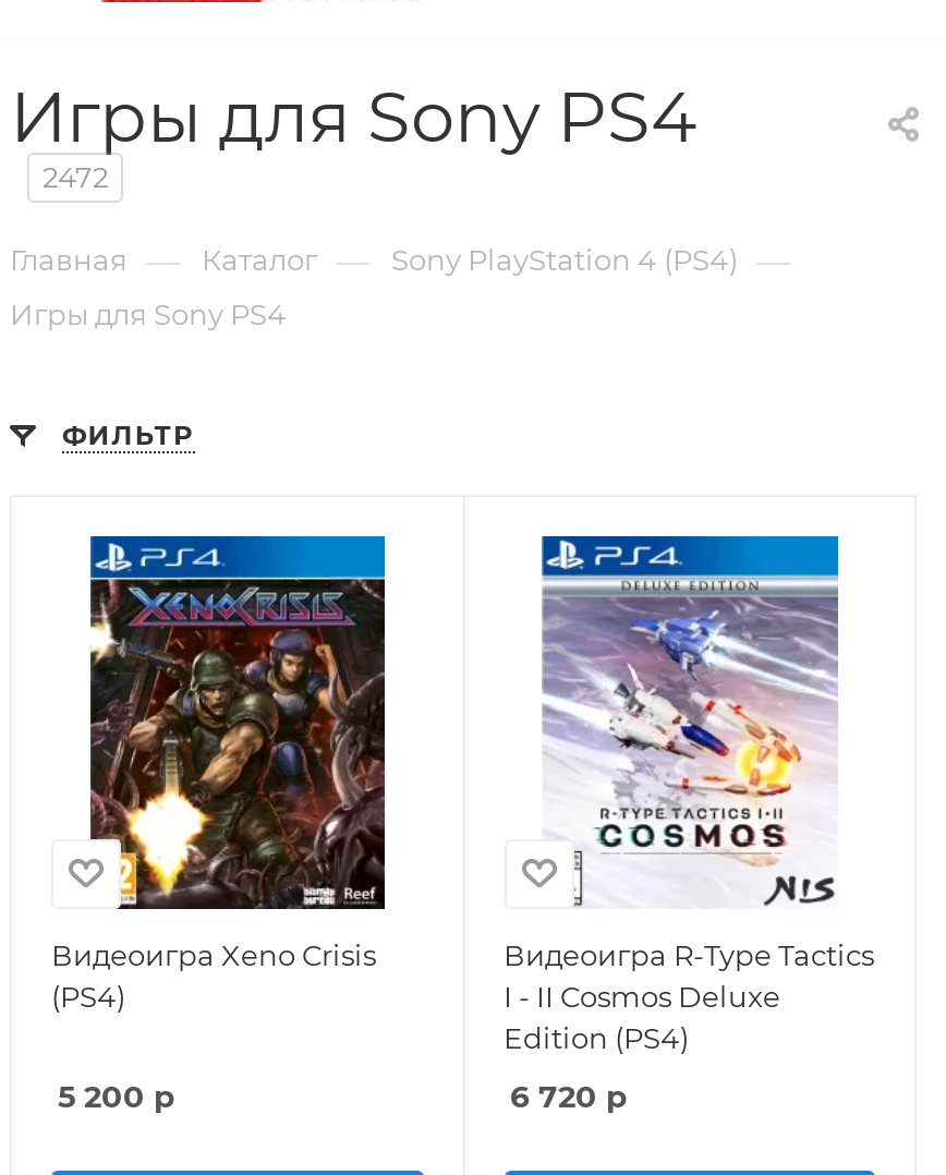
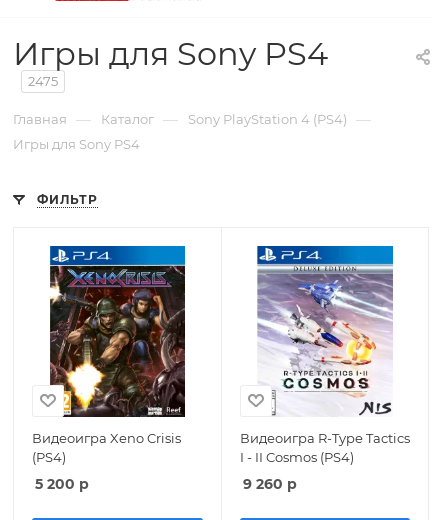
[43,159,108,194] 2472 -> [28,73,58,89] 2475
[504,978,780,1054] I - II Cosmos Deluxe | Edition (PS4) -> [239,448,353,464] I - II Cosmos (PS4)
[510,1076,628,1115] 6 720 р -> [242,474,296,492] 9 260 р

